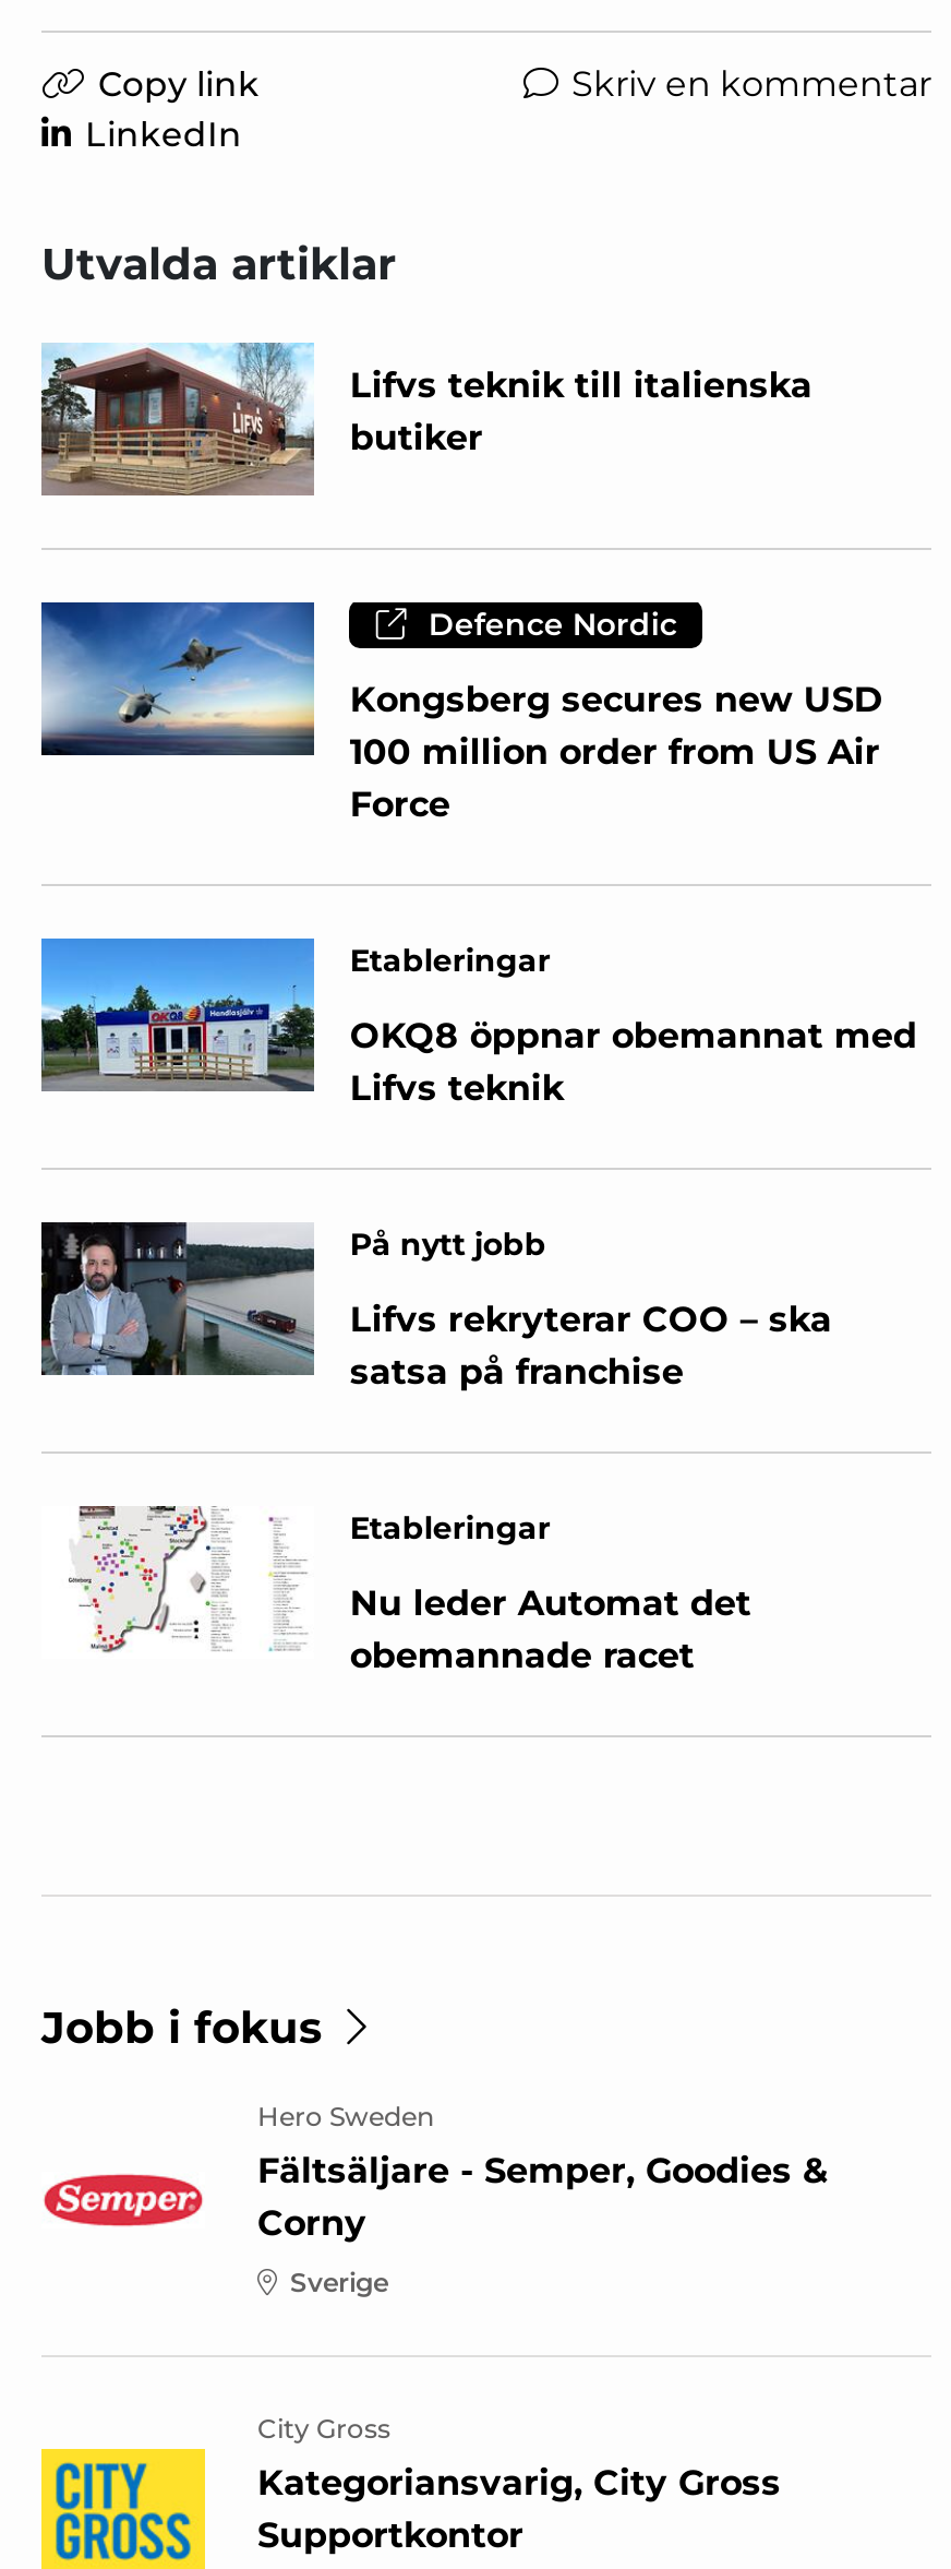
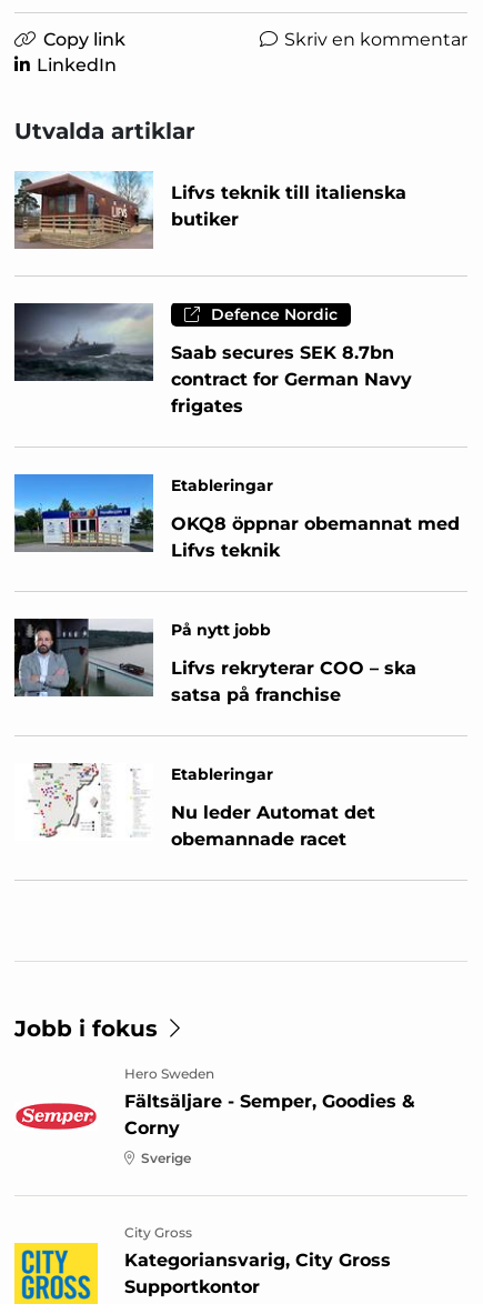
[39,602,882,825] [image] | Kongsberg secures new USD | 100 million order from US Air | Force -> [13,303,412,417] [image] | Saab secures SEK 8.7bn | contract for German Navy | frigates

